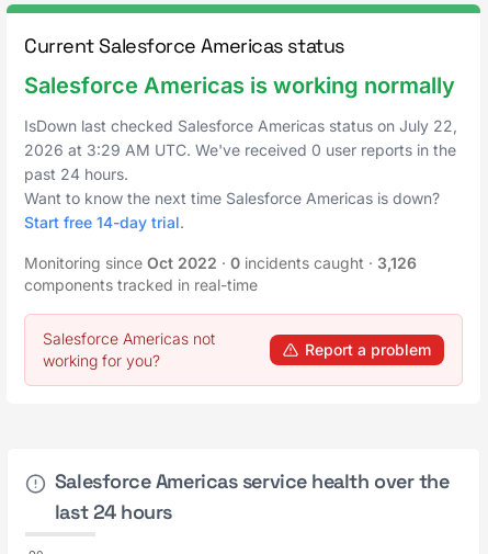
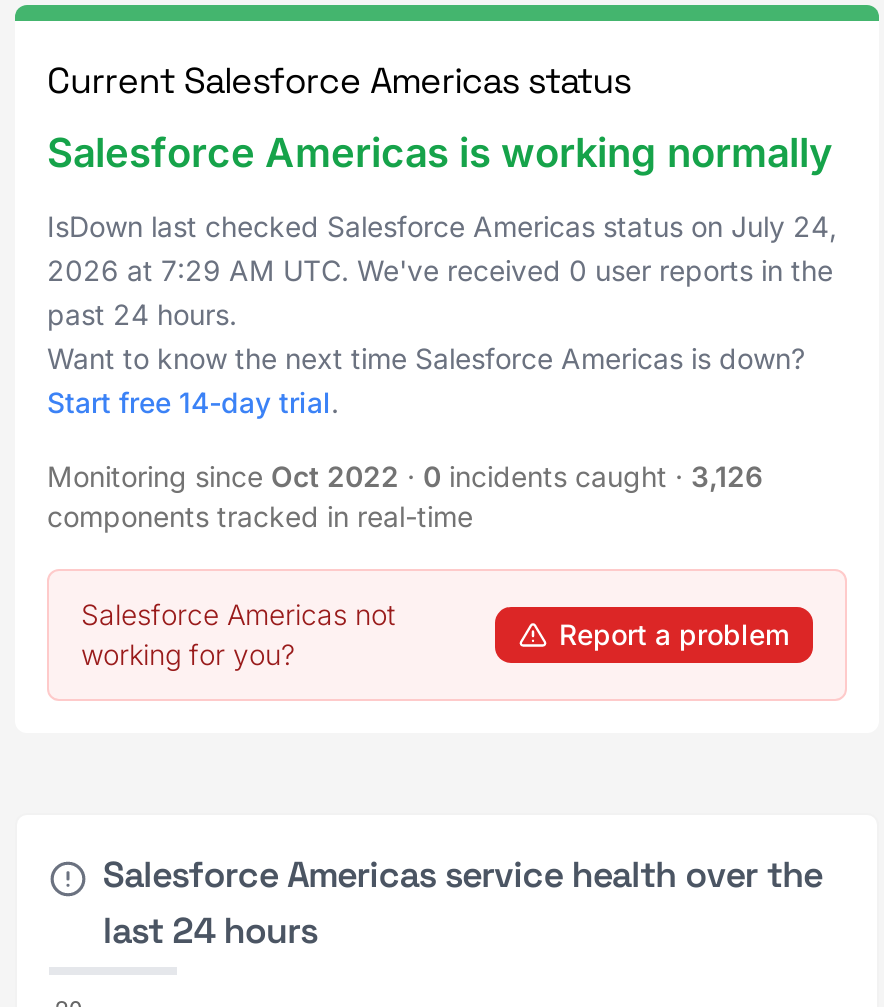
[24,116,457,135] IsDown last checked Salesforce Americas status on July 22, -> [47,209,837,243] IsDown last checked Salesforce Americas status on July 24,
[24,140,456,159] 2026 at 3:29 AM UTC. We've received 0 user reports in the -> [47,253,833,287] 2026 at 7:29 AM UTC. We've received 0 user reports in the

